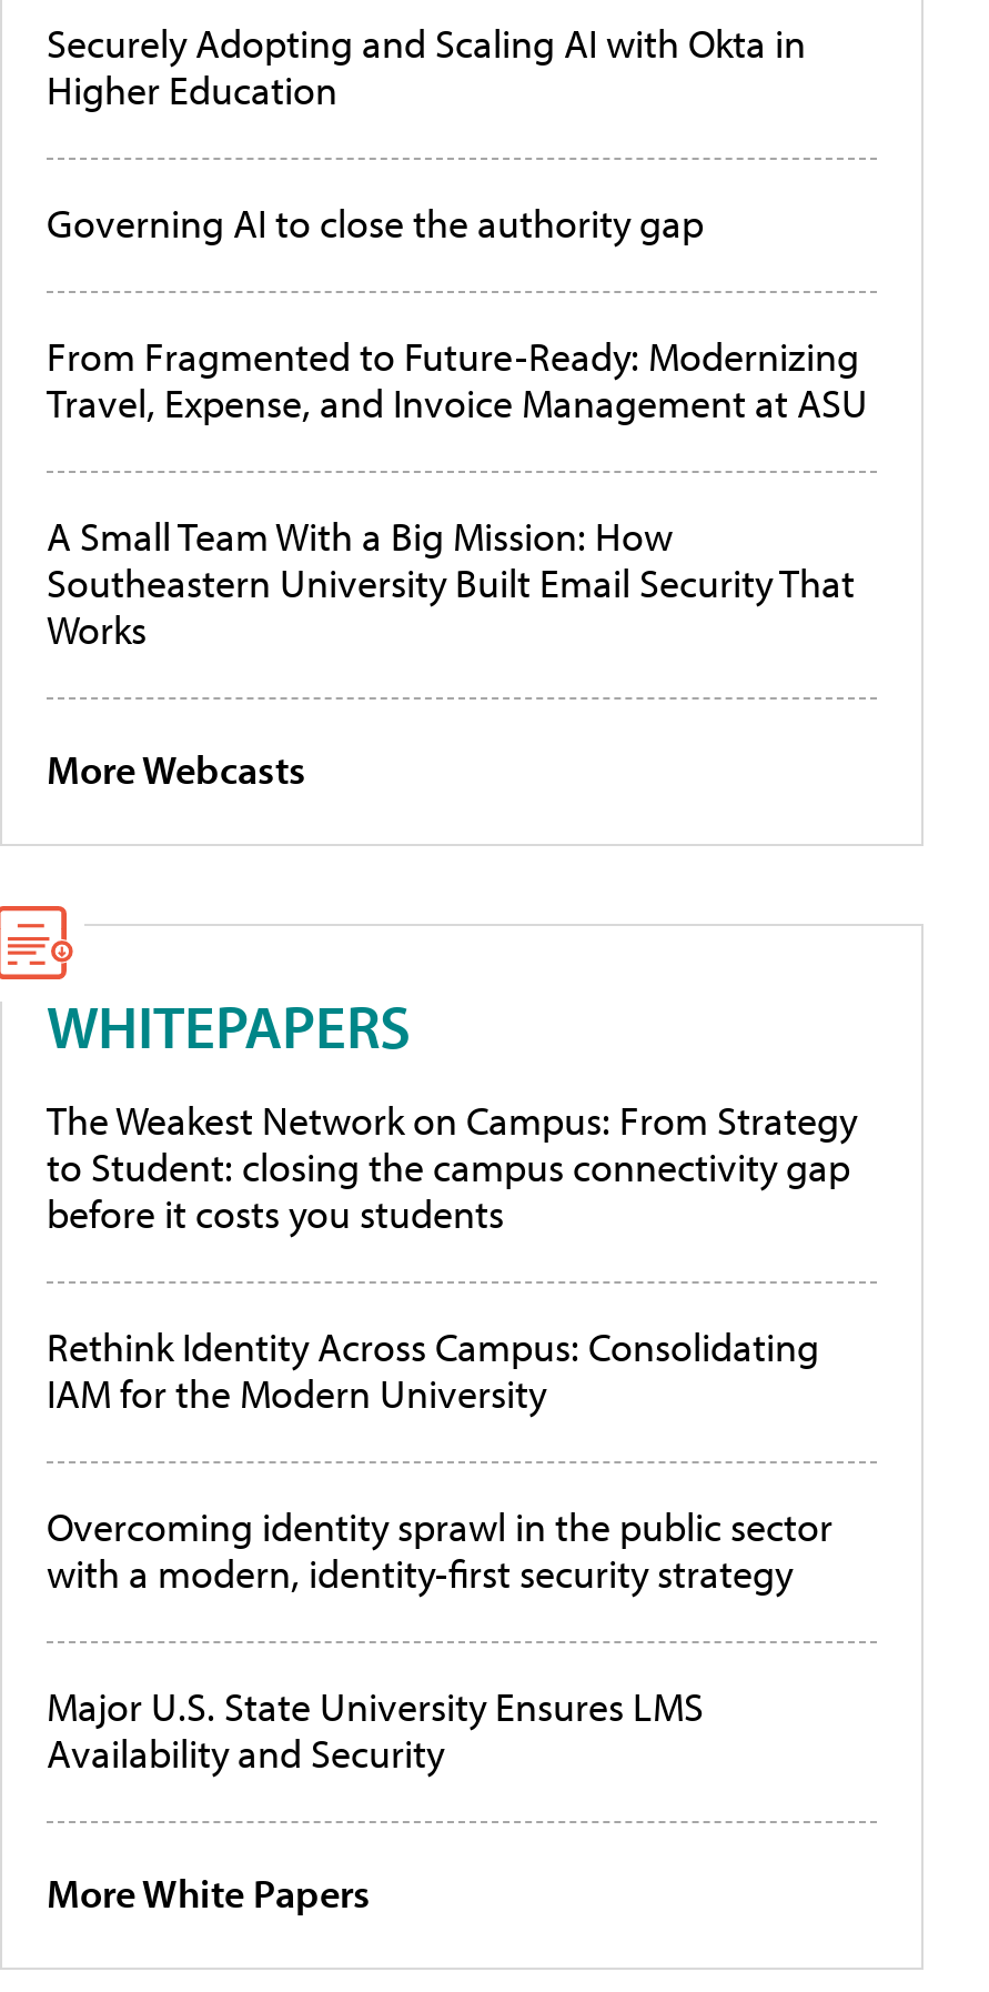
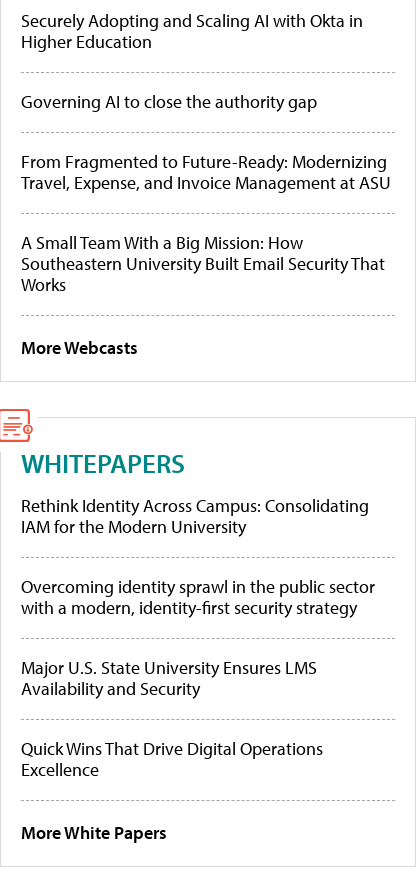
[47,1094,857,1238] The Weakest Network on Campus: From Strategy | to Student: closing the campus connectivity gap | before it costs you students -> none
moved [47,1320,832,1778] -> [21,493,375,699]: Rethink Identity Across Campus: Consolidating | IAM for the Modern University | Overcoming identity sprawl in the public sector | with a modern, identity-first security strategy | Major U.S. State University Ensures LMS | Availability and Security
none -> [21,736,323,780] Quick Wins That Drive Digital Operations | Excellence

